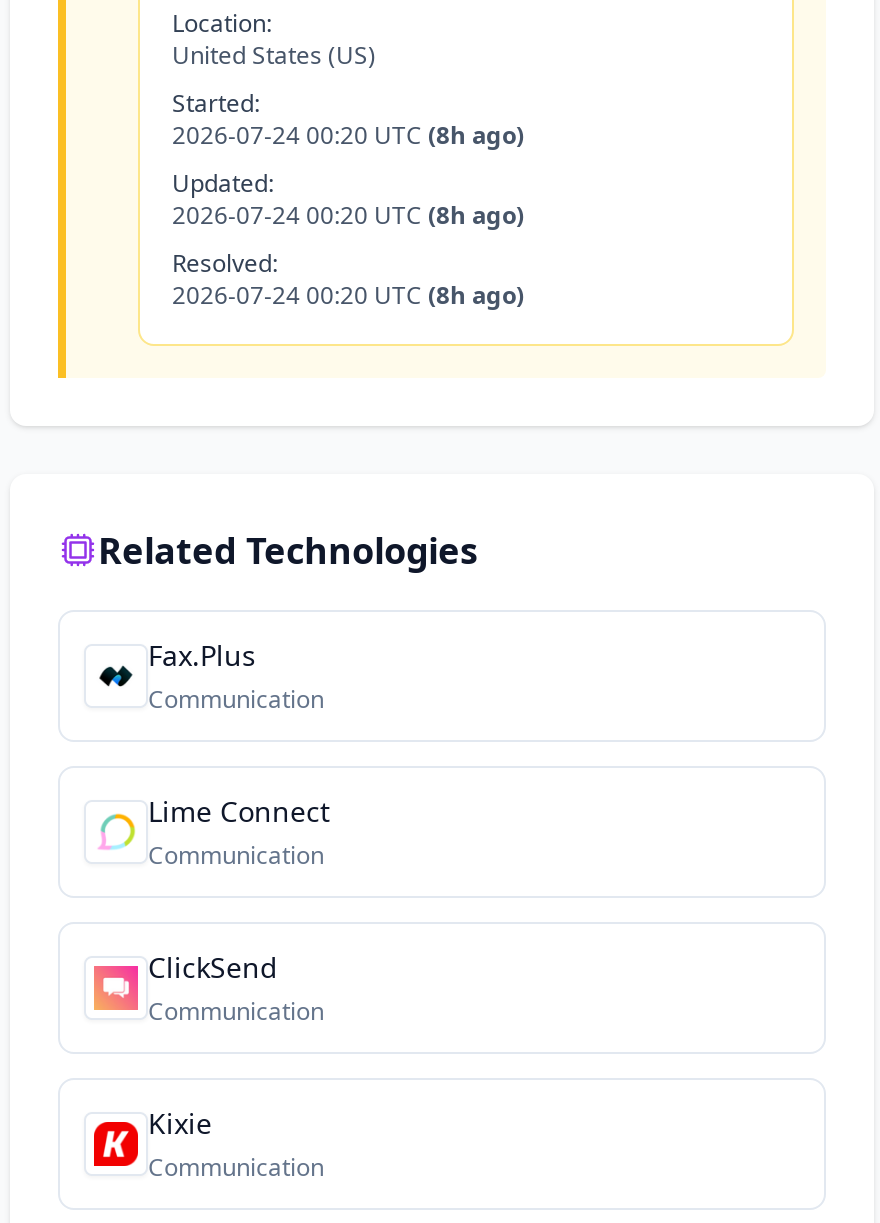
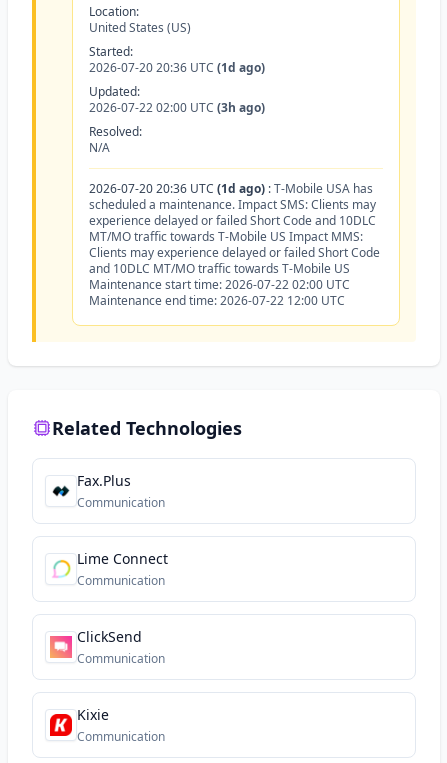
[172,118,524,152] 2026-07-24 00:20 UTC (8h ago) -> [89,59,265,76] 2026-07-20 20:36 UTC (1d ago)
[172,198,524,232] 2026-07-24 00:20 UTC (8h ago) -> [89,99,265,116] 2026-07-22 02:00 UTC (3h ago)
[172,278,524,312] 2026-07-24 00:20 UTC (8h ago) -> [89,139,380,309] N/A | 2026-07-20 20:36 UTC (1d ago) : T-Mobile USA has | scheduled a maintenance. Impact SMS: Clients may | experience delayed or failed Short Code and 10DLC | MT/MO traffic towards T-Mobile US Impact MMS: | Clients may experience delayed or failed Short Code | and 10DLC MT/MO traffic towards T-Mobile US | Maintenance start time: 2026-07-22 02:00 UTC | Maintenance end time: 2026-07-22 12:00 UTC

